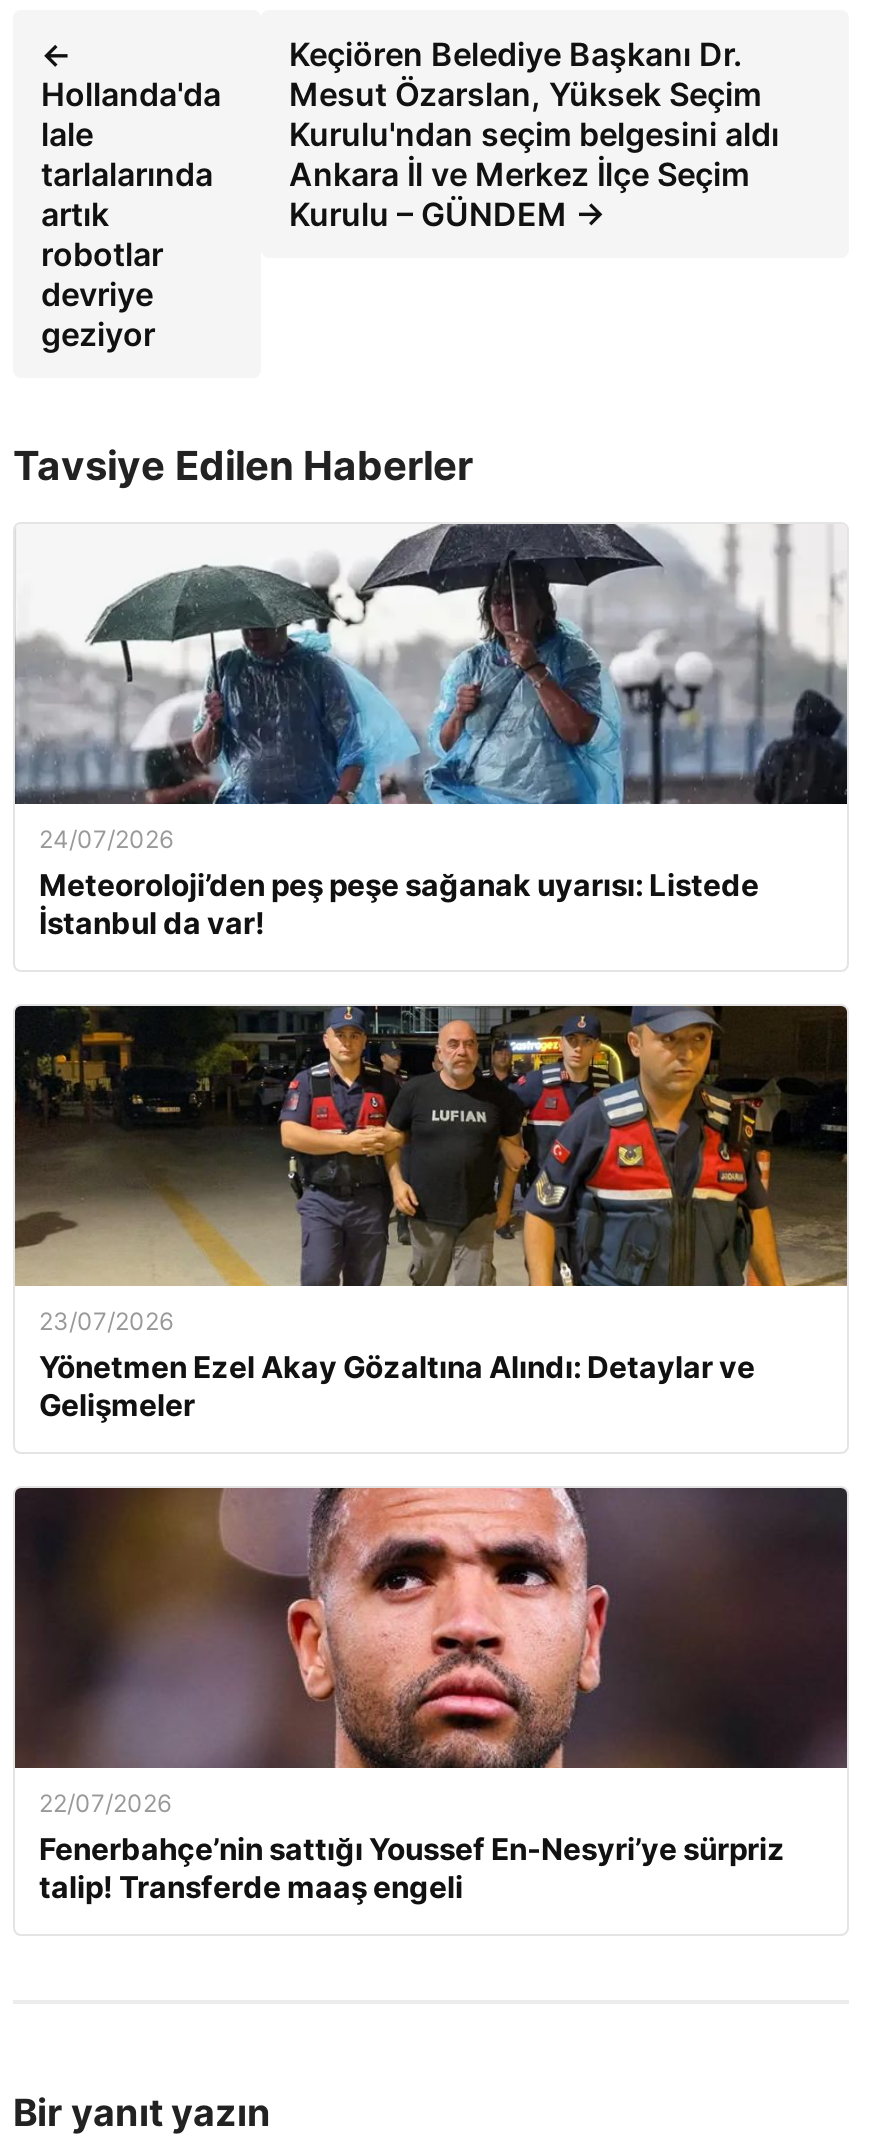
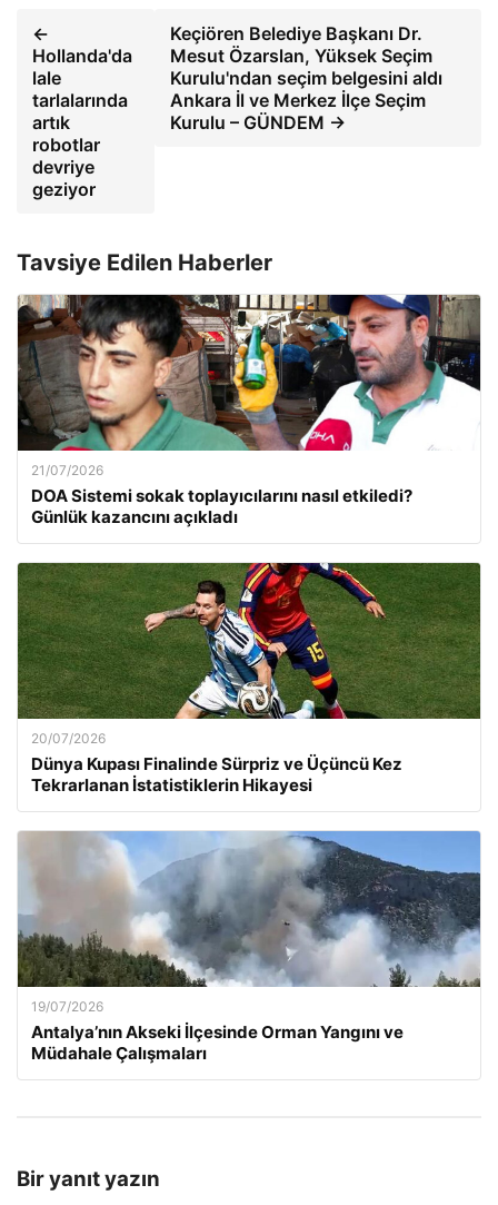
[13,522,849,942] [image] | 24/07/2026 | Meteoroloji’den peş peşe sağanak uyarısı: Listede | İstanbul da var! -> [17,294,481,527] [image] | 21/07/2026 | DOA Sistemi sokak toplayıcılarını nasıl etkiledi? | Günlük kazancını açıkladı
[15,1004,847,1424] [image] | 23/07/2026 | Yönetmen Ezel Akay Gözaltına Alındı: Detaylar ve | Gelişmeler -> [18,562,480,796] [image] | 20/07/2026 | Dünya Kupası Finalinde Sürpriz ve Üçüncü Kez | Tekrarlanan İstatistiklerin Hikayesi
[13,1486,849,1906] [image] | 22/07/2026 | Fenerbahçe’nin sattığı Youssef En-Nesyri’ye sürpriz | talip! Transferde maaş engeli -> [17,830,481,1064] [image] | 19/07/2026 | Antalya’nın Akseki İlçesinde Orman Yangını ve | Müdahale Çalışmaları

